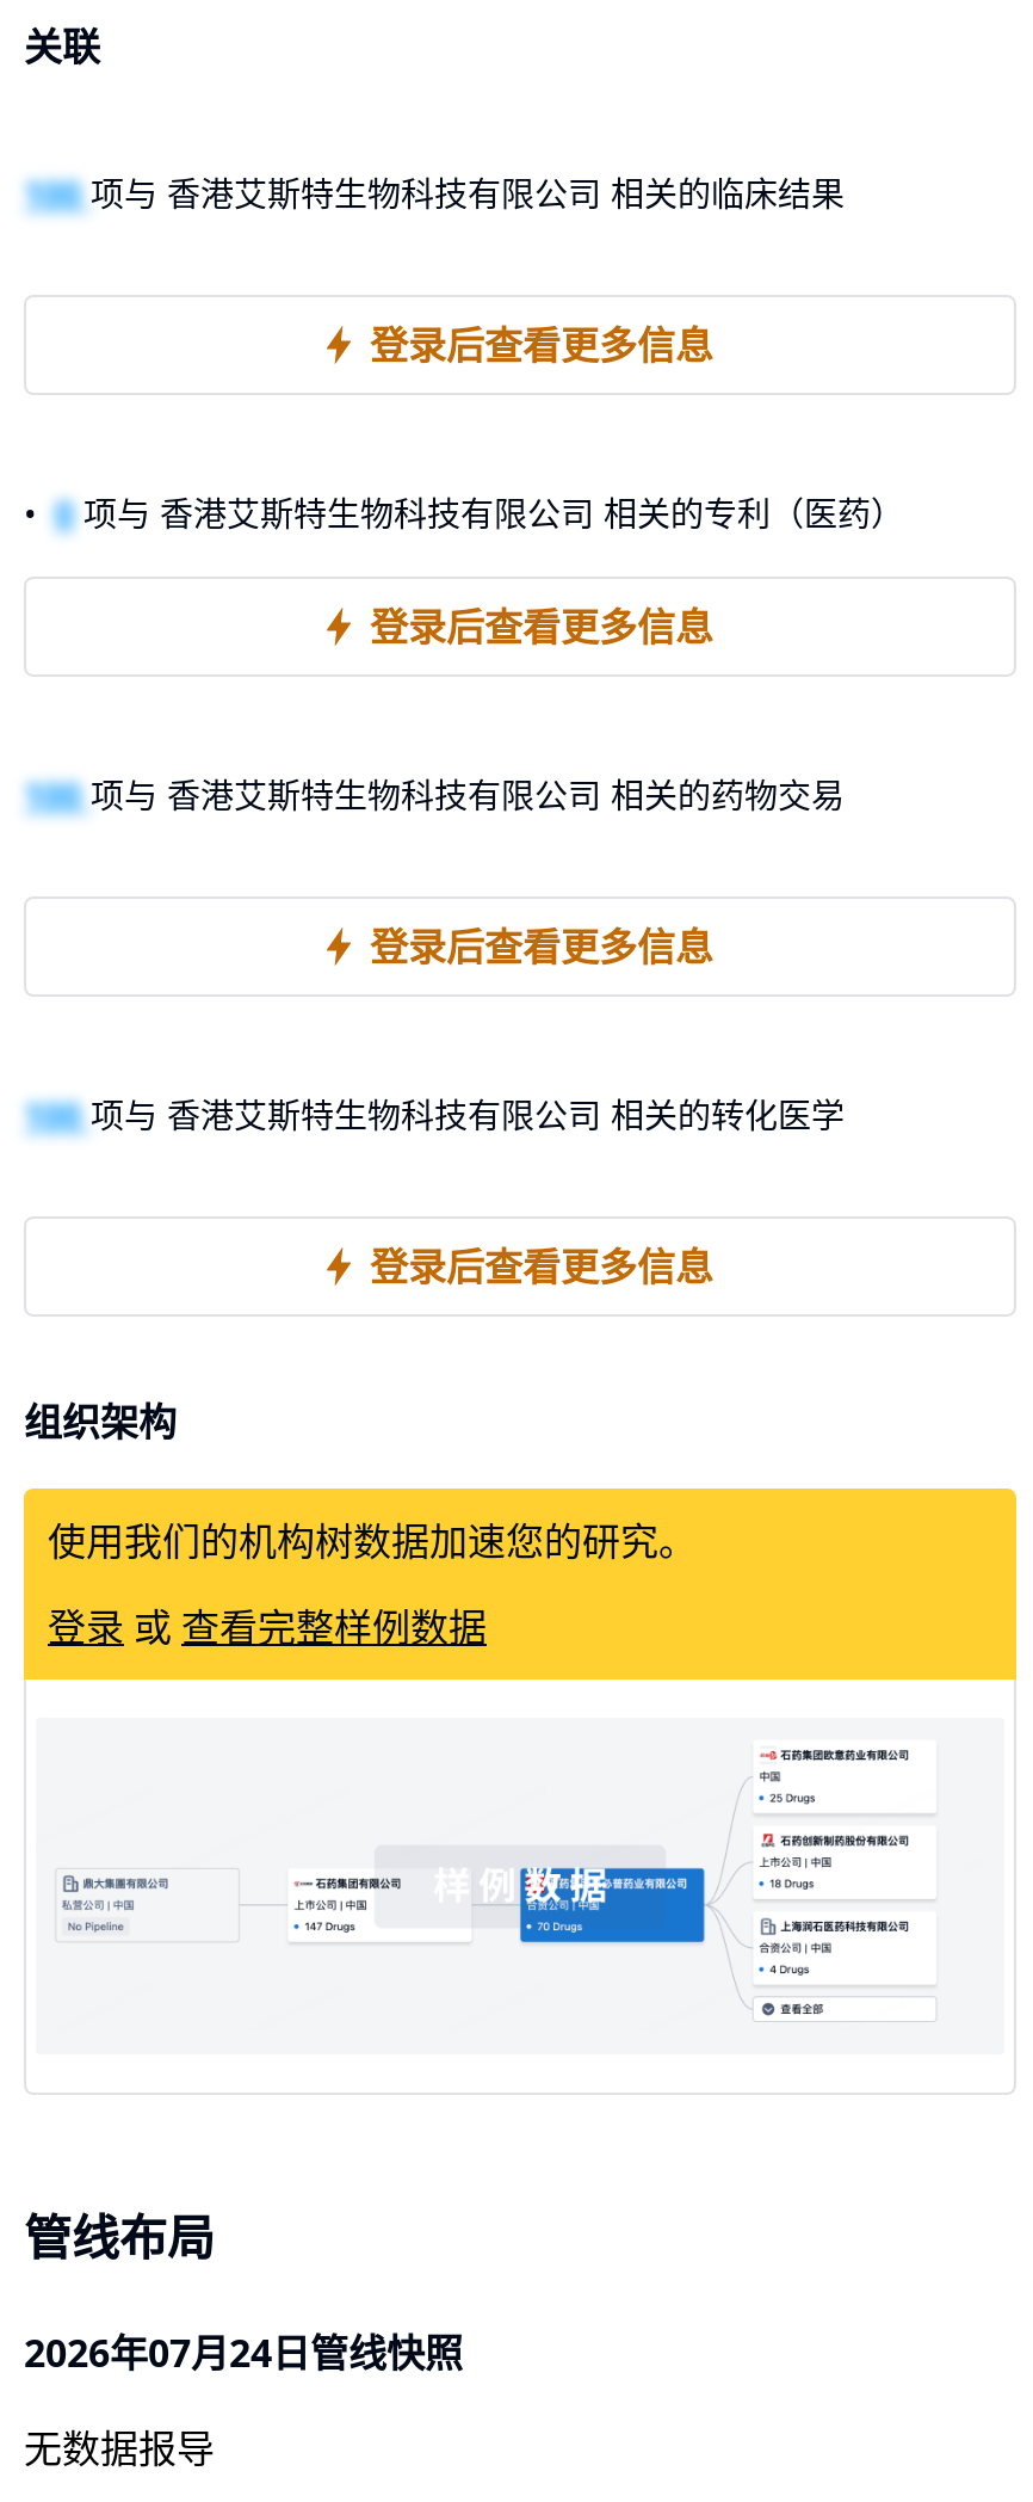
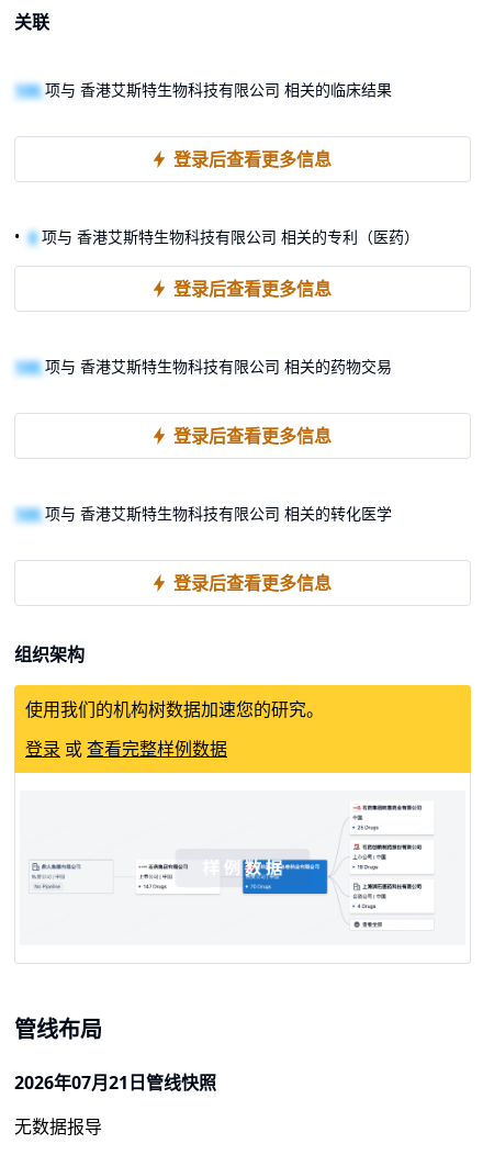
[24,2326,463,2378] 2026年07月24日管线快照 -> [14,1070,216,1094] 2026年07月21日管线快照

